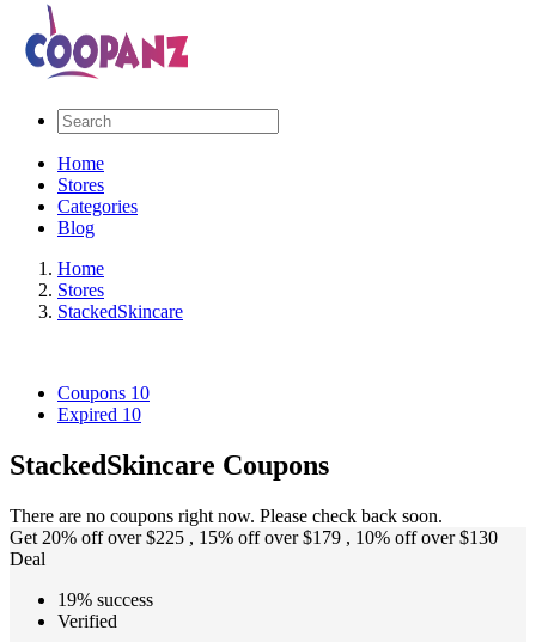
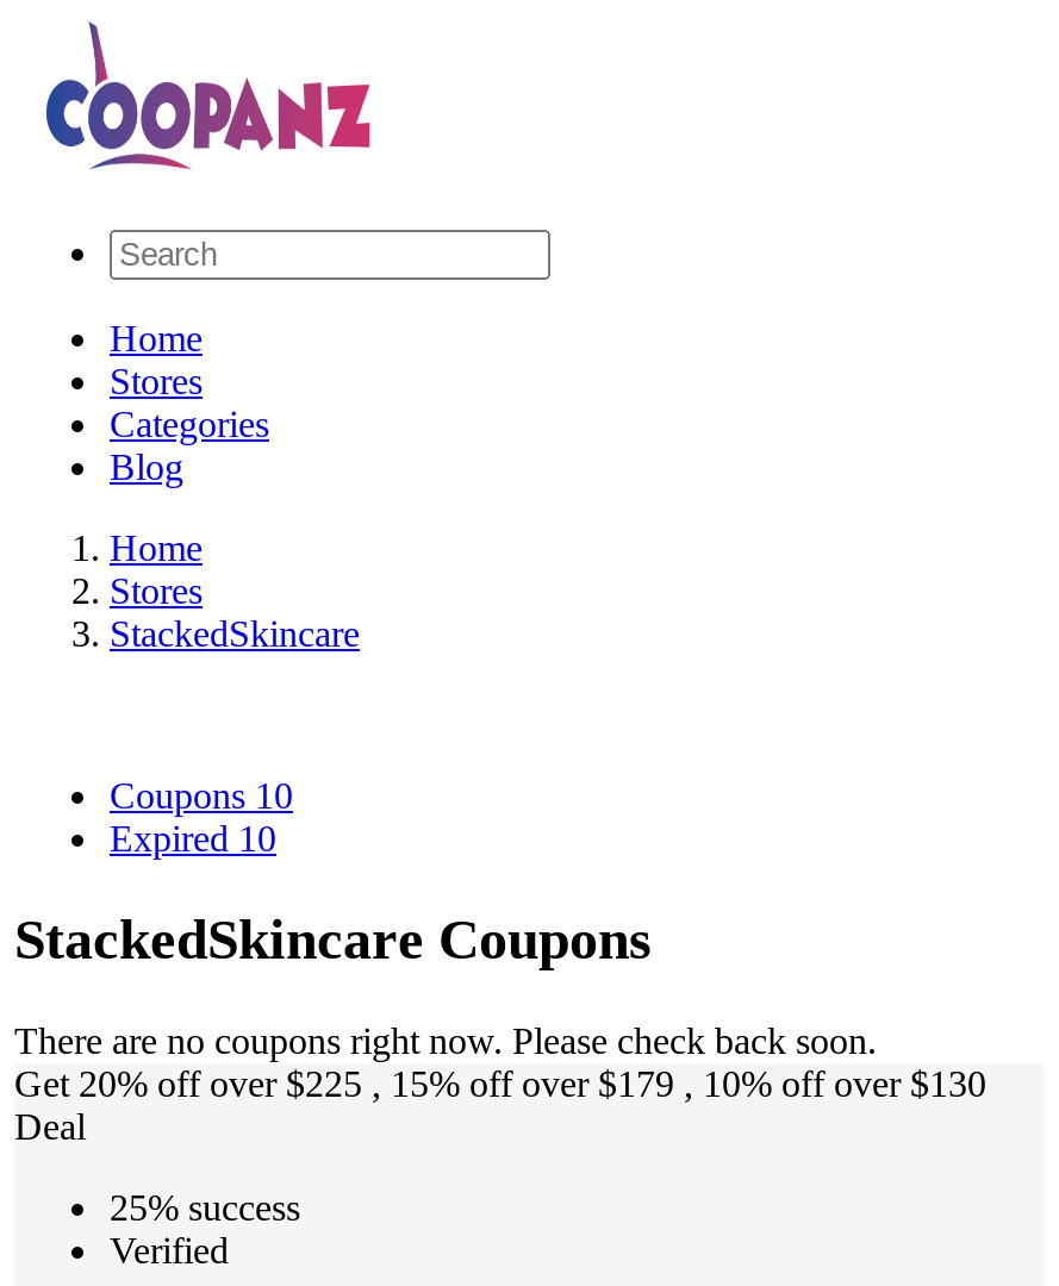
[57,589,153,609] 19% success -> [110,1187,300,1227] 25% success

